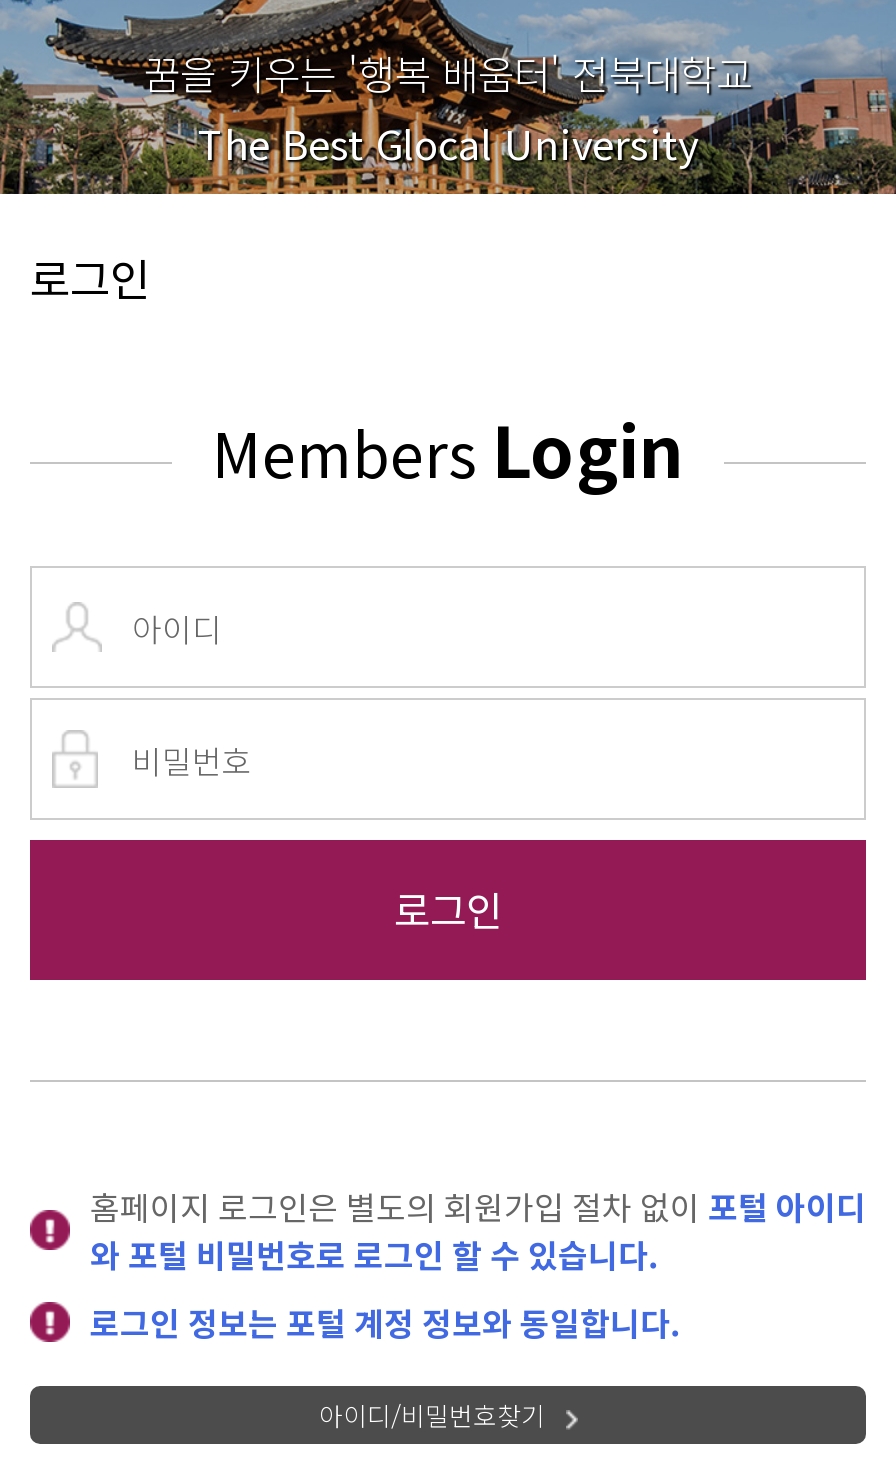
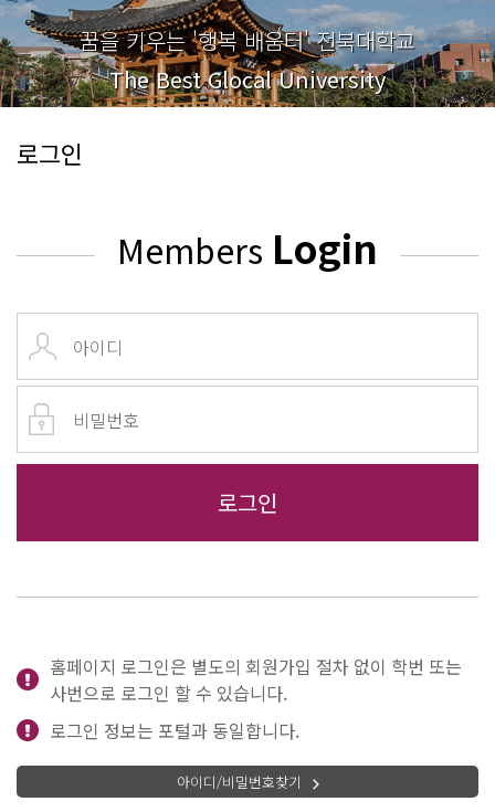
[90,1183,866,1347] 홈페이지 로그인은 별도의 회원가입 절차 없이 포털 아이디 | 와 포털 비밀번호로 로그인 할 수 있습니다. | 로그인 정보는 포털 계정 정보와 동일합니다. -> [50,653,462,744] 홈페이지 로그인은 별도의 회원가입 절차 없이 학번 또는 | 사번으로 로그인 할 수 있습니다. | 로그인 정보는 포털과 동일합니다.

